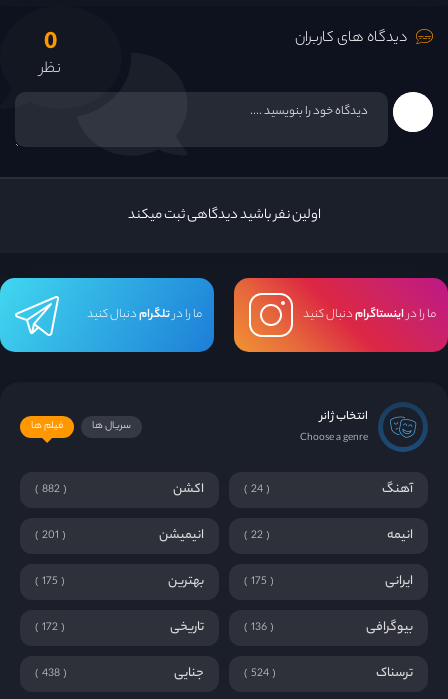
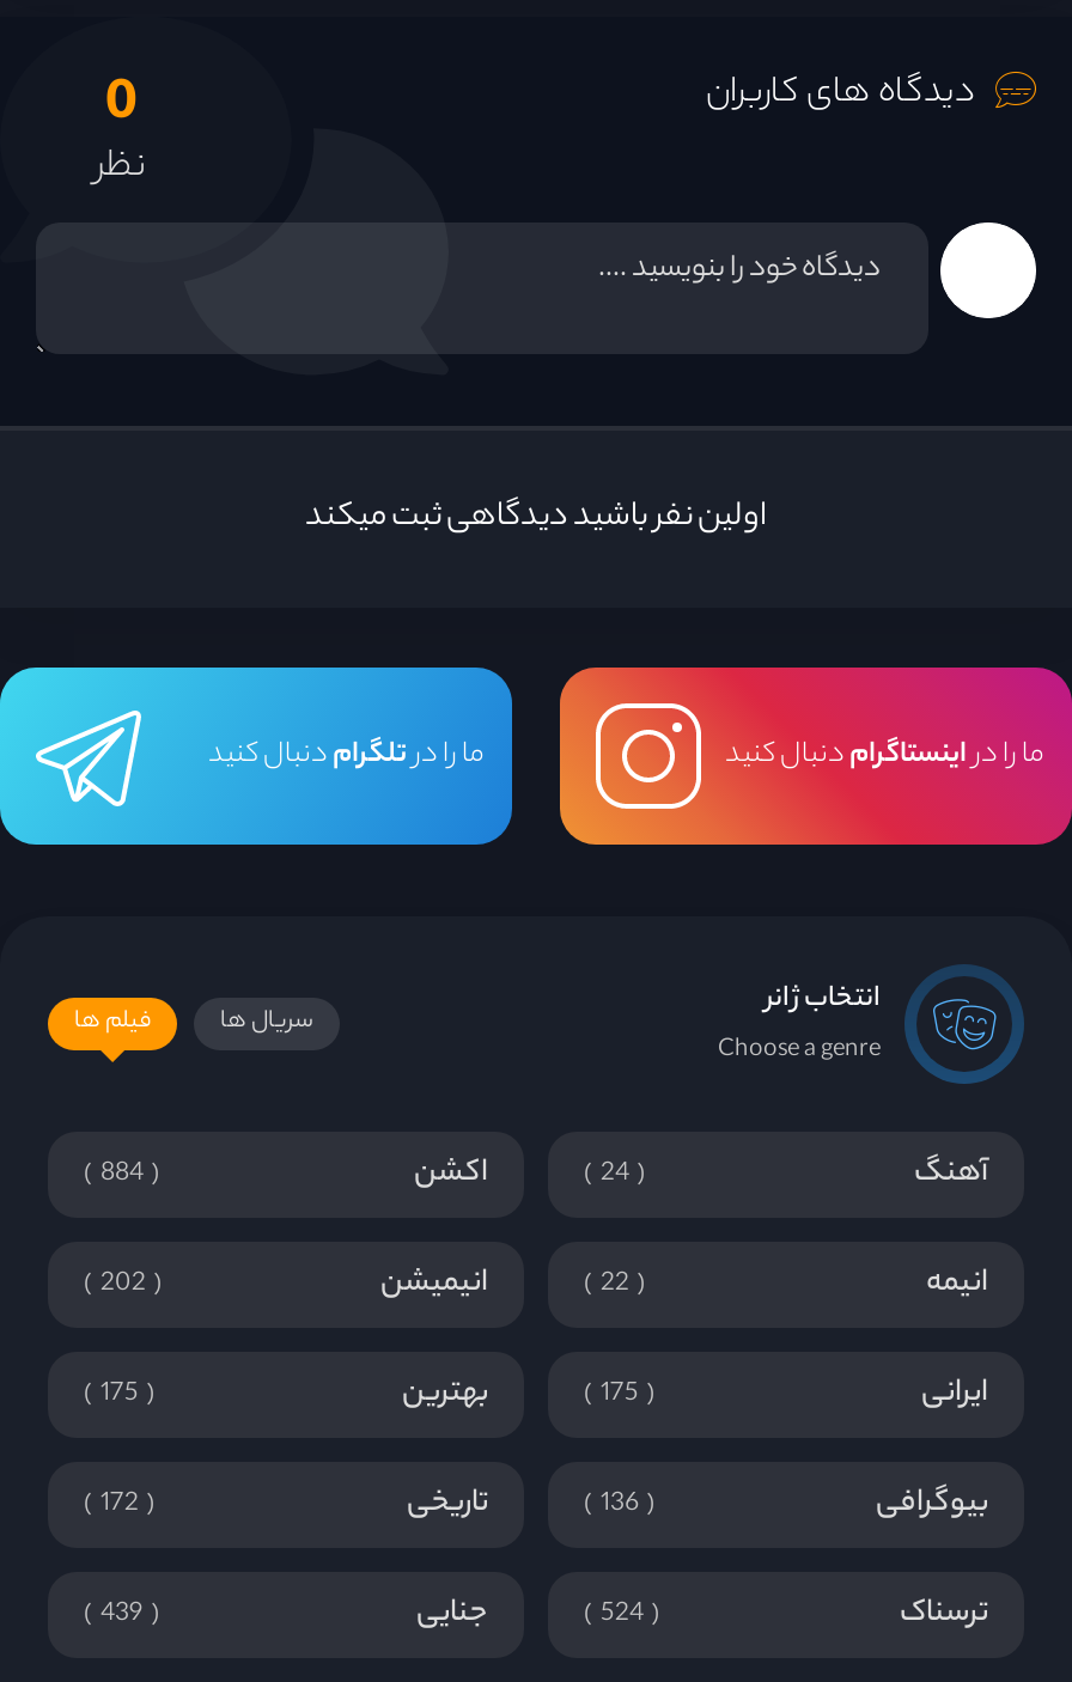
[42,480,60,498] 882 -> [100,1152,144,1195] 884
[42,526,59,544] 201 -> [100,1262,146,1305] 202
[42,664,60,682] 438 -> [100,1592,144,1635] 439

